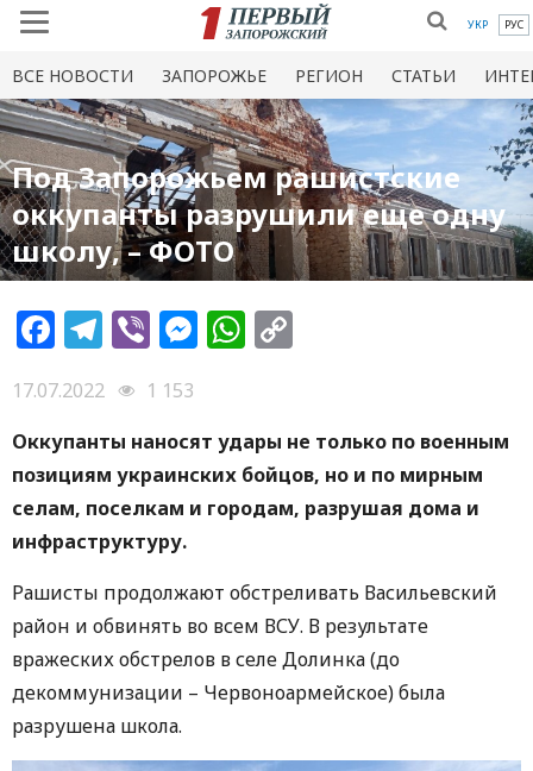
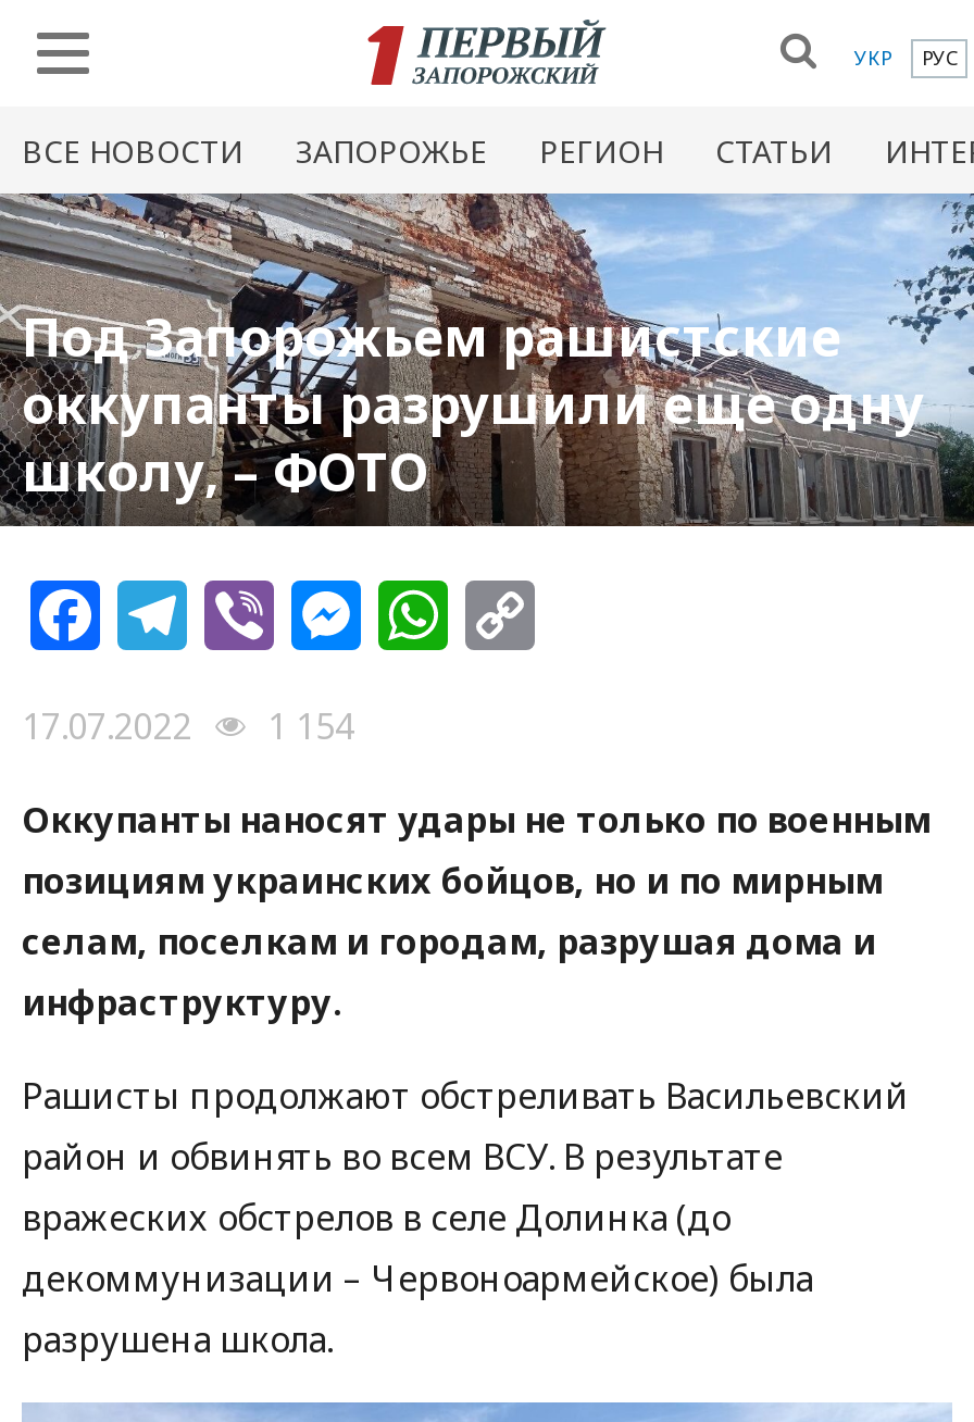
[12,377,194,403] 17.07.2022 1 153 -> [22,702,354,749] 17.07.2022 1 154

